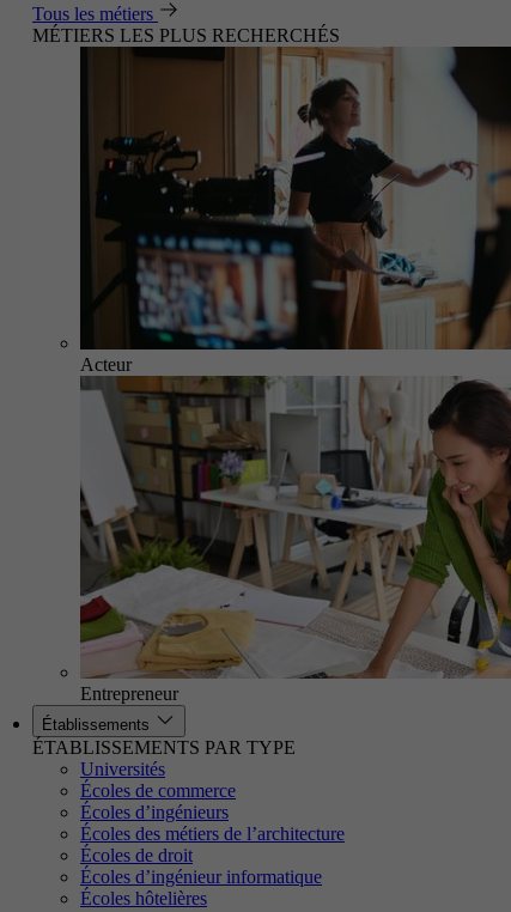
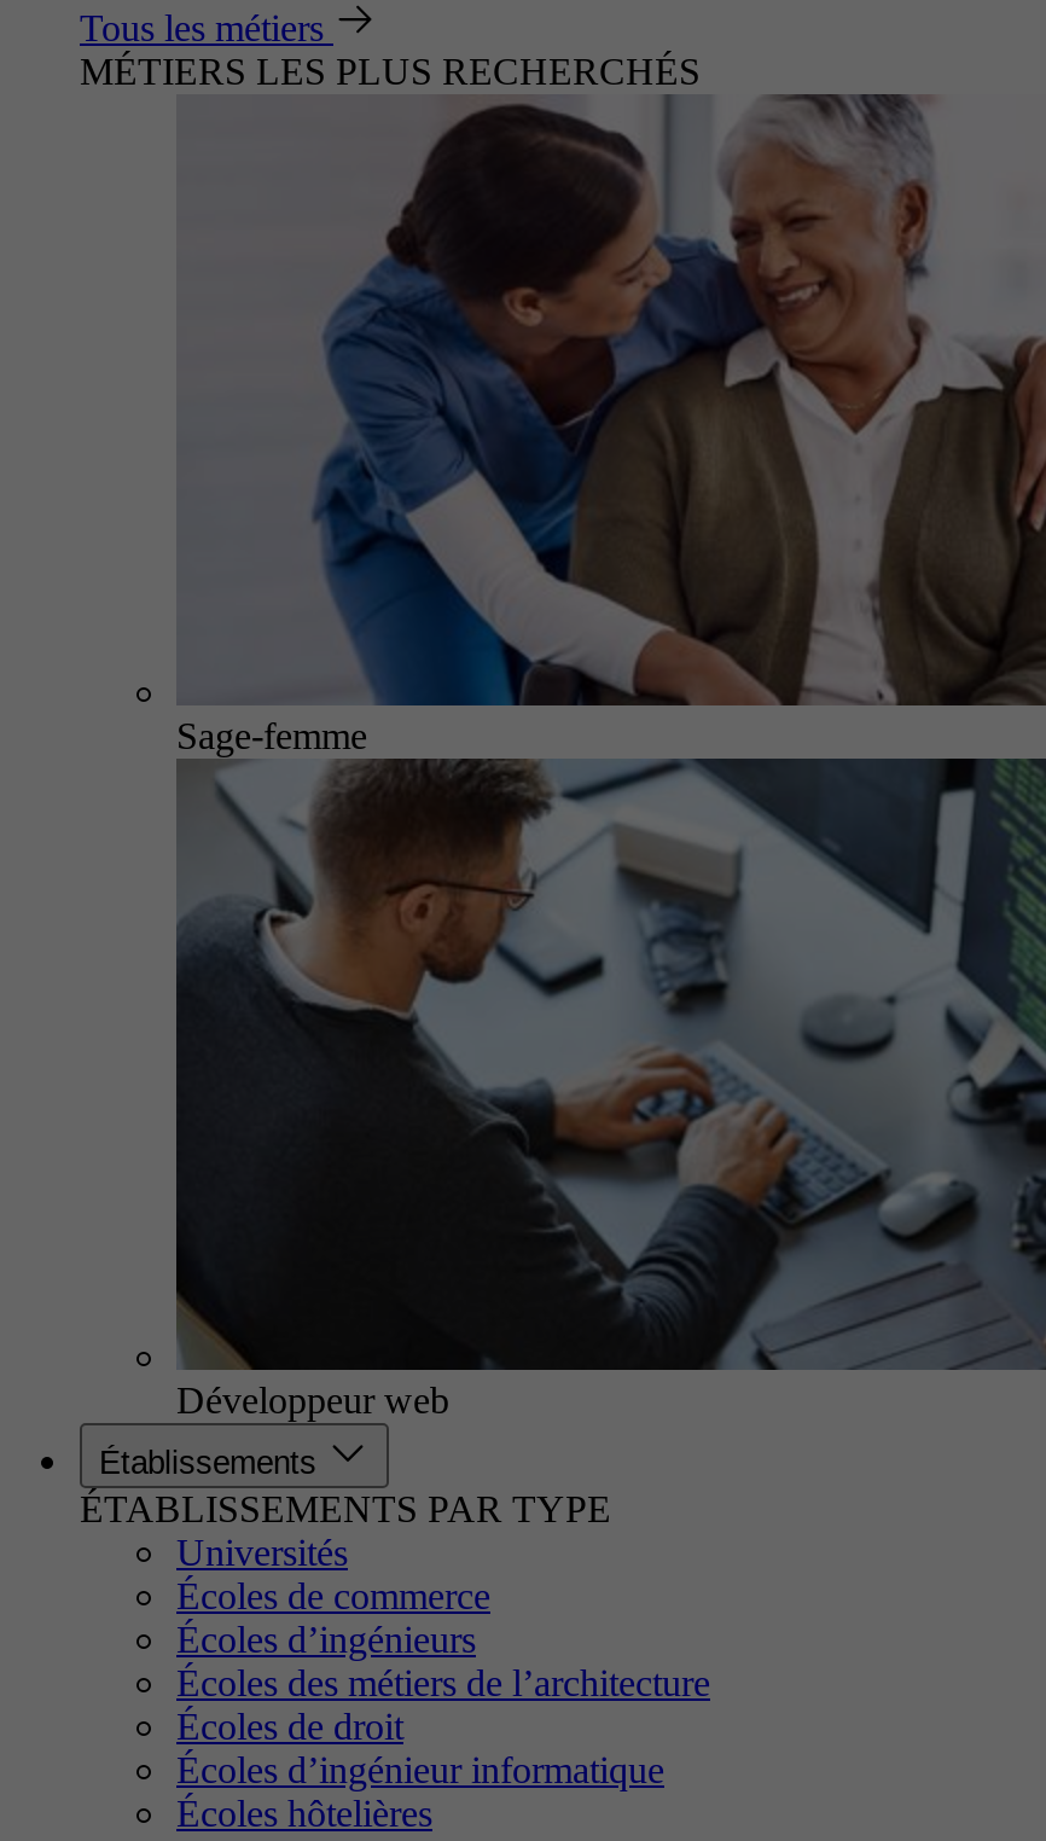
[79,45,507,375] [image] | Acteur -> [176,92,1039,756] [image] | Sage-femme
[79,375,507,704] [image] | Entrepreneur -> [174,756,1039,1421] [image] | Développeur web

